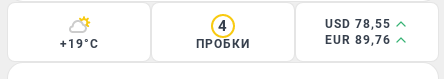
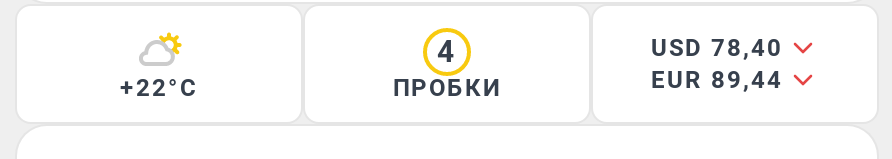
[325,17,391,31] USD 78,55 -> [651,34,783,62] USD 78,40
[59,37,98,51] +19°C -> [120,74,198,102] +22°C
[325,33,391,47] EUR 89,76 -> [651,66,783,94] EUR 89,44

